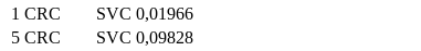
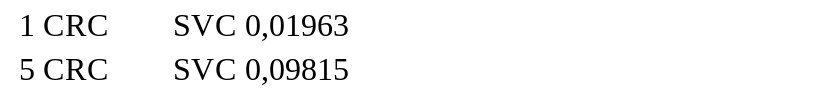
[11,5,193,23] 1 CRC SVC 0,01966 -> [19,8,349,42] 1 CRC SVC 0,01963
[11,28,193,47] 5 CRC SVC 0,09828 -> [19,52,349,86] 5 CRC SVC 0,09815

